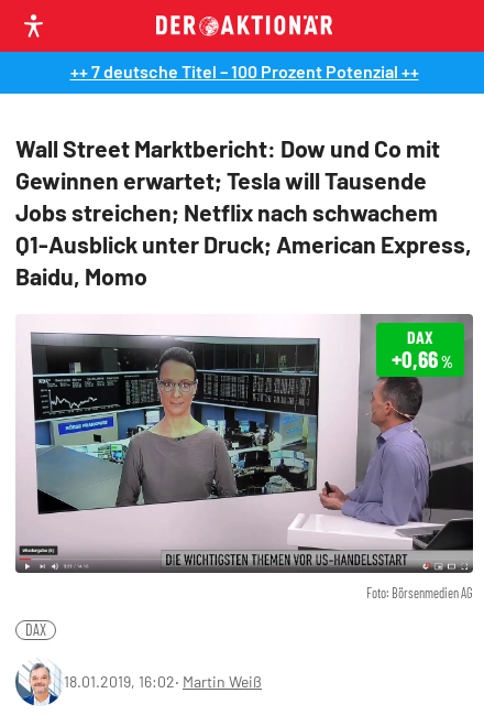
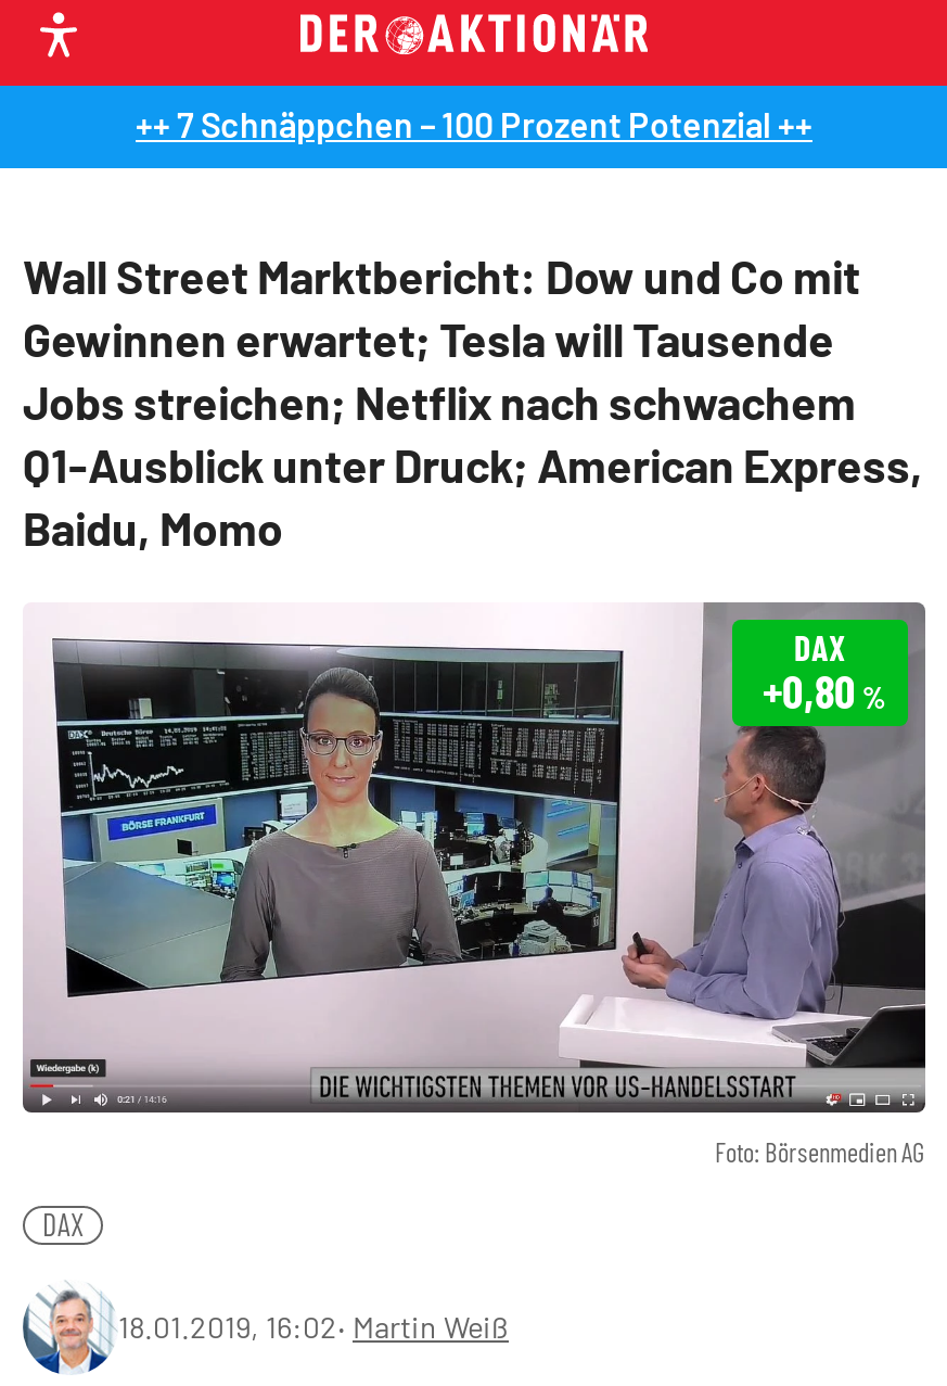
[70,61,419,82] ++ 7 deutsche Titel – 100 Prozent Potenzial ++ -> [136,103,812,144] ++ 7 Schnäppchen – 100 Prozent Potenzial ++
[392,345,453,372] +0,66 % -> [763,663,886,717] +0,80 %

